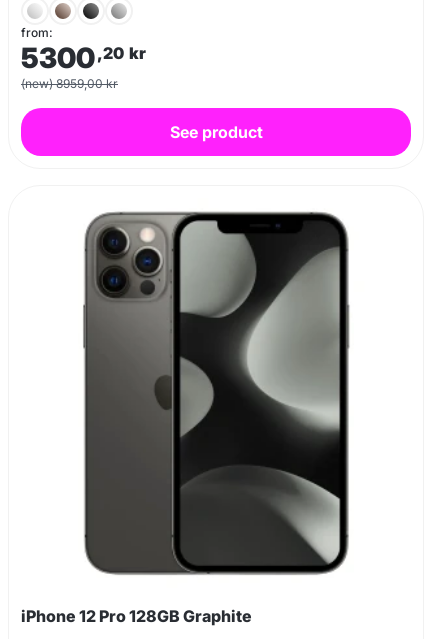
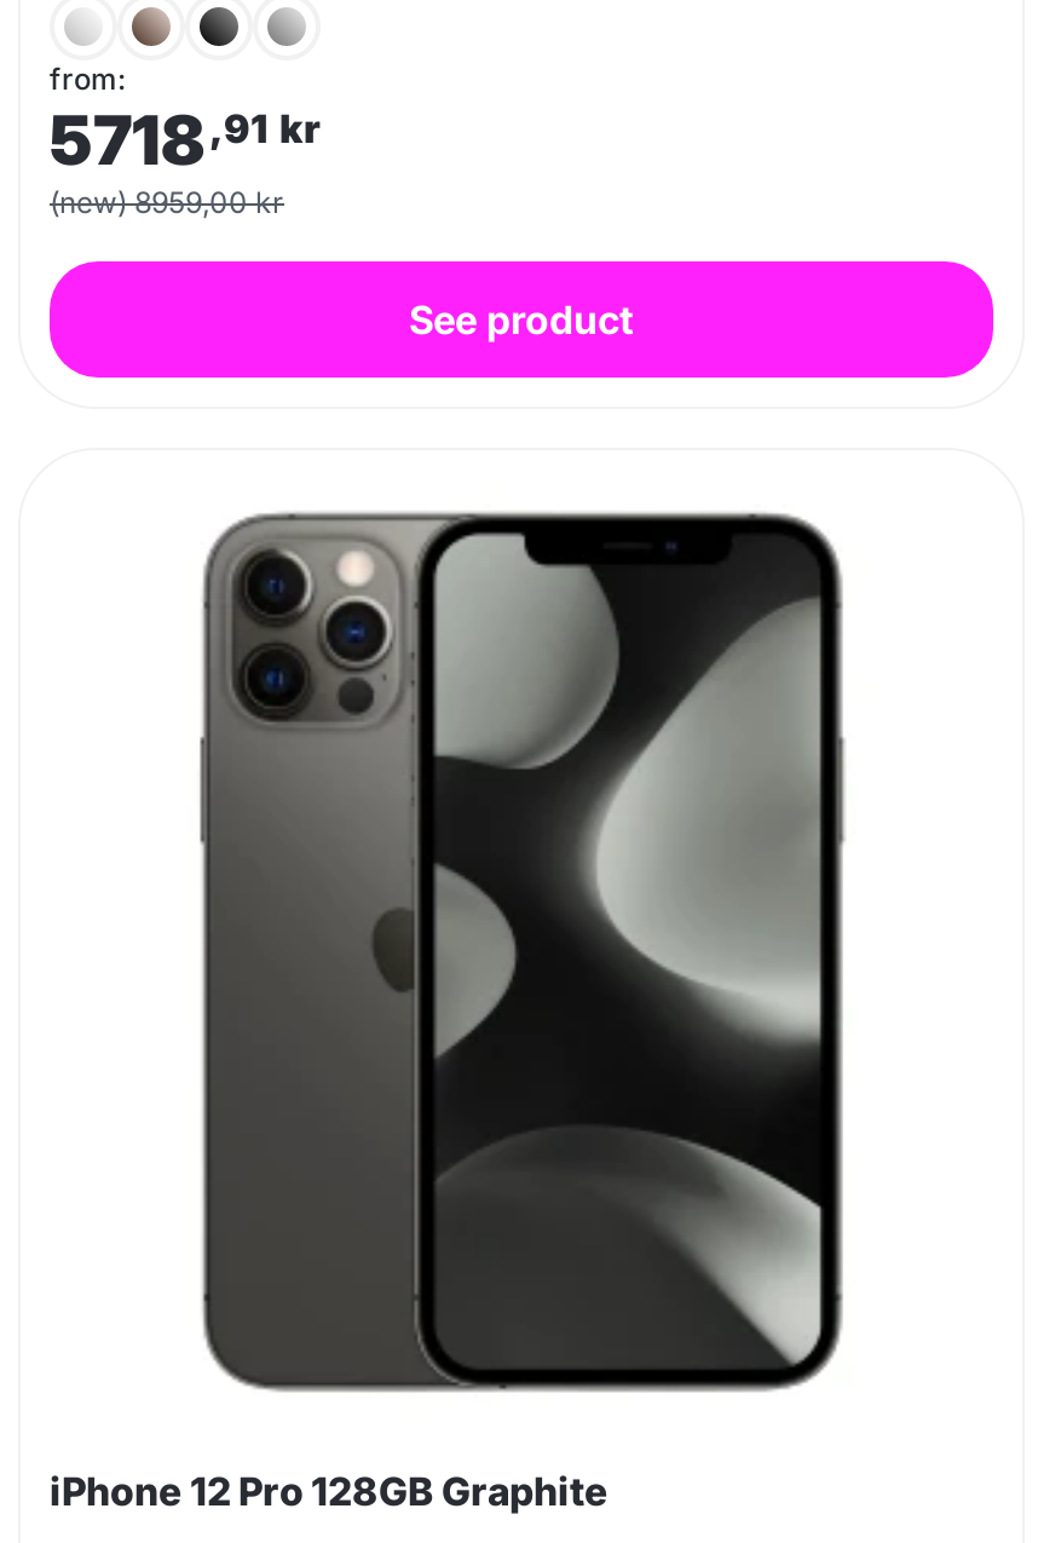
[21,41,146,75] 5300 ,20 kr -> [50,99,321,182] 5718 ,91 kr

